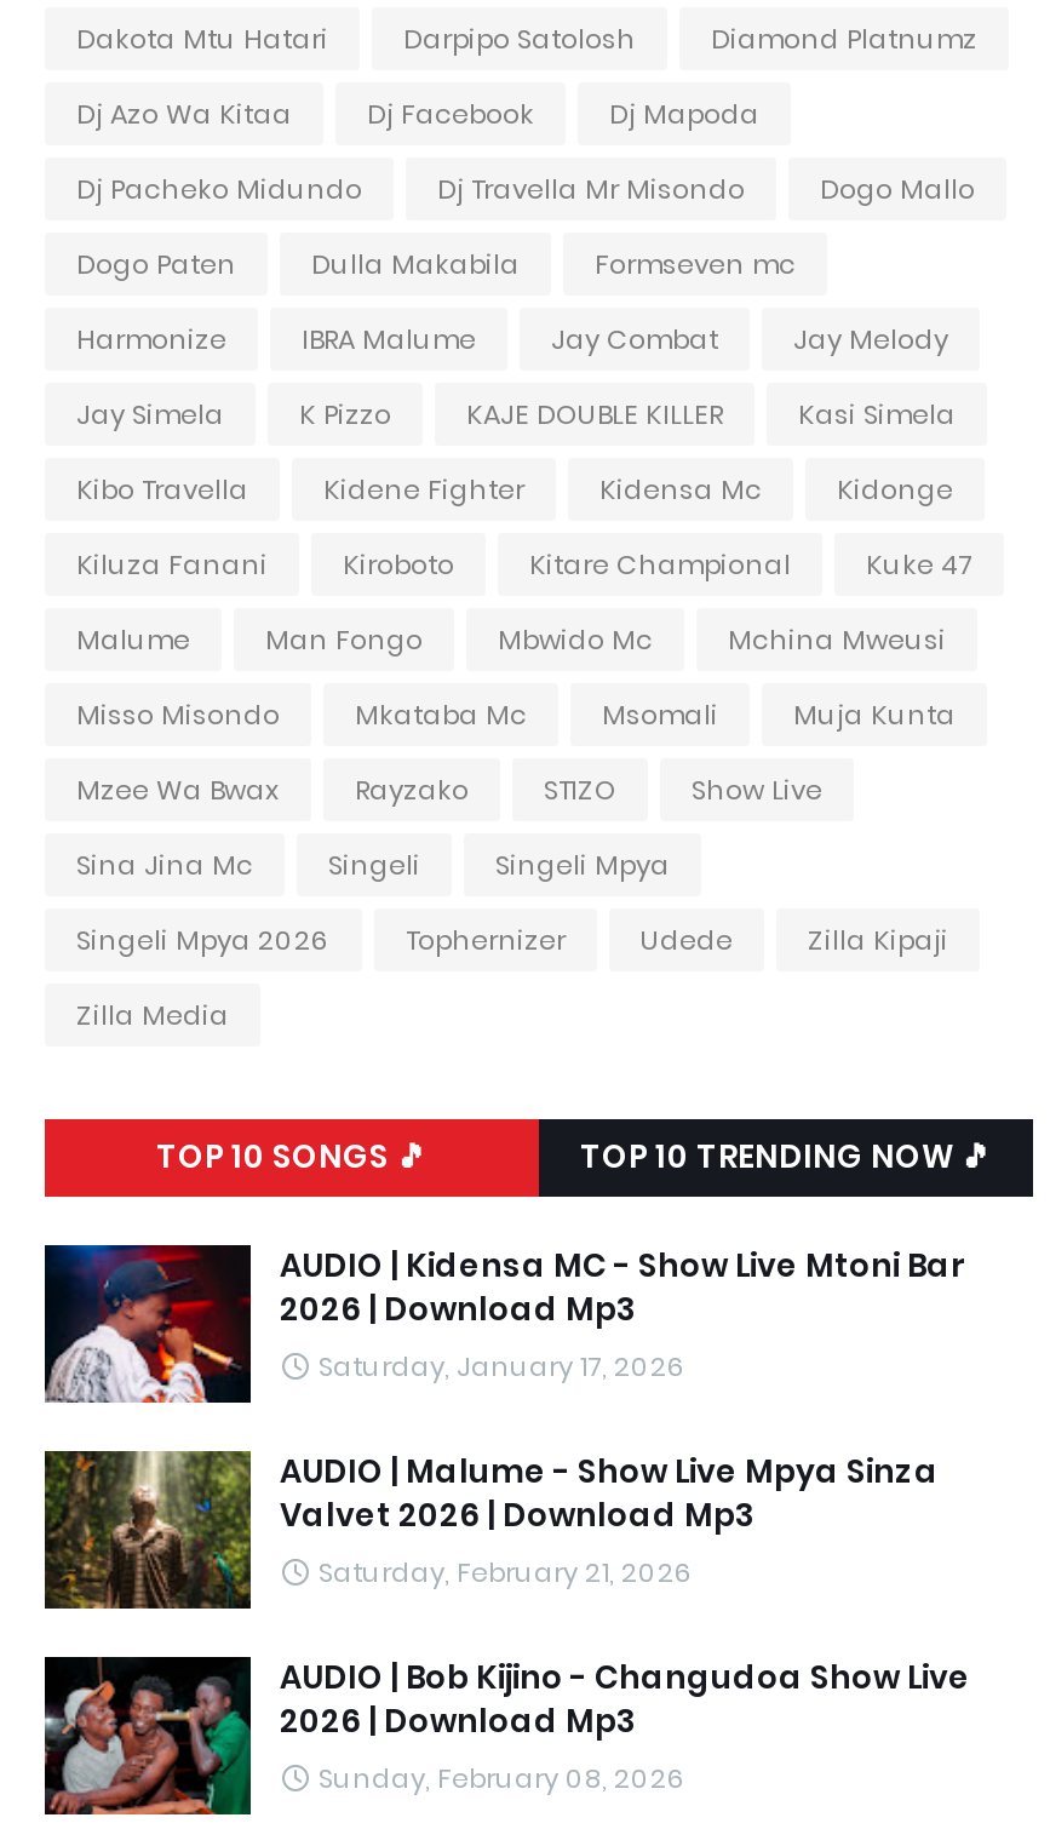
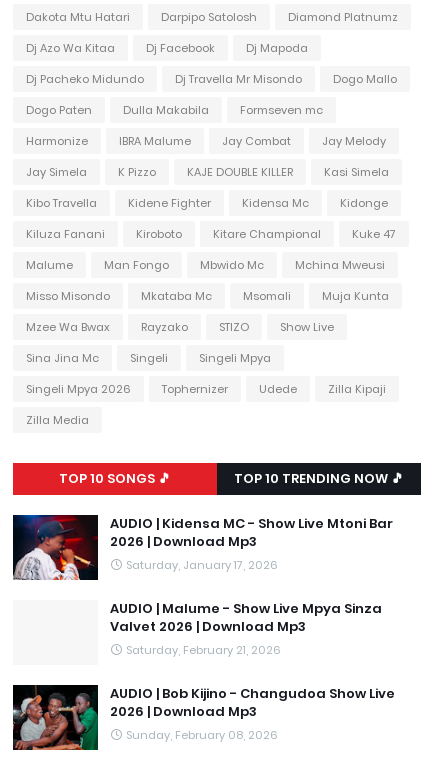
[42,1449,253,1611] [image] -> none

